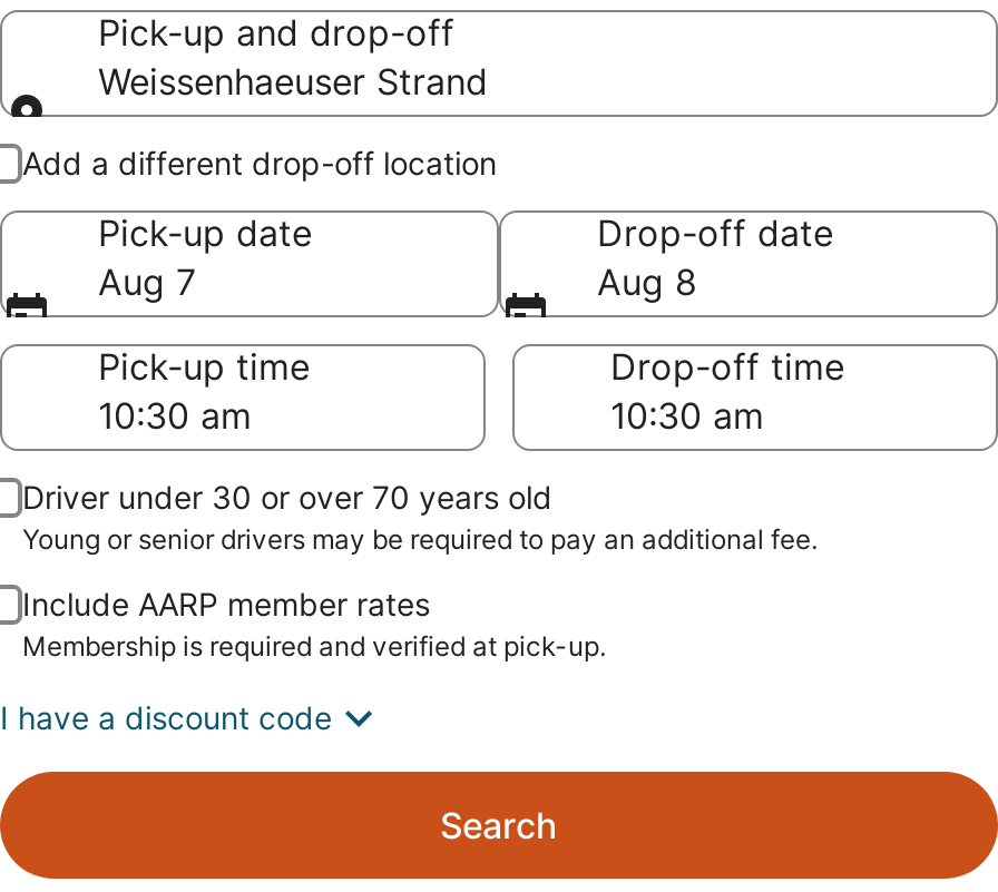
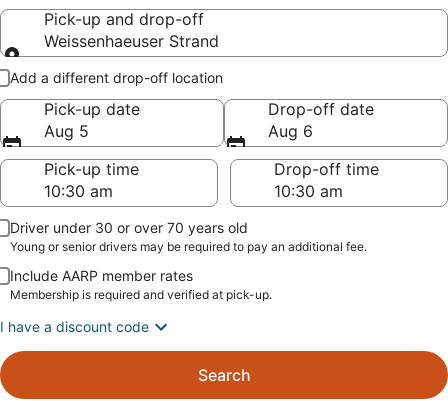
[98,259,196,304] Aug 7 -> [44,121,89,141] Aug 5
[597,259,697,304] Aug 8 -> [268,121,313,141] Aug 6

